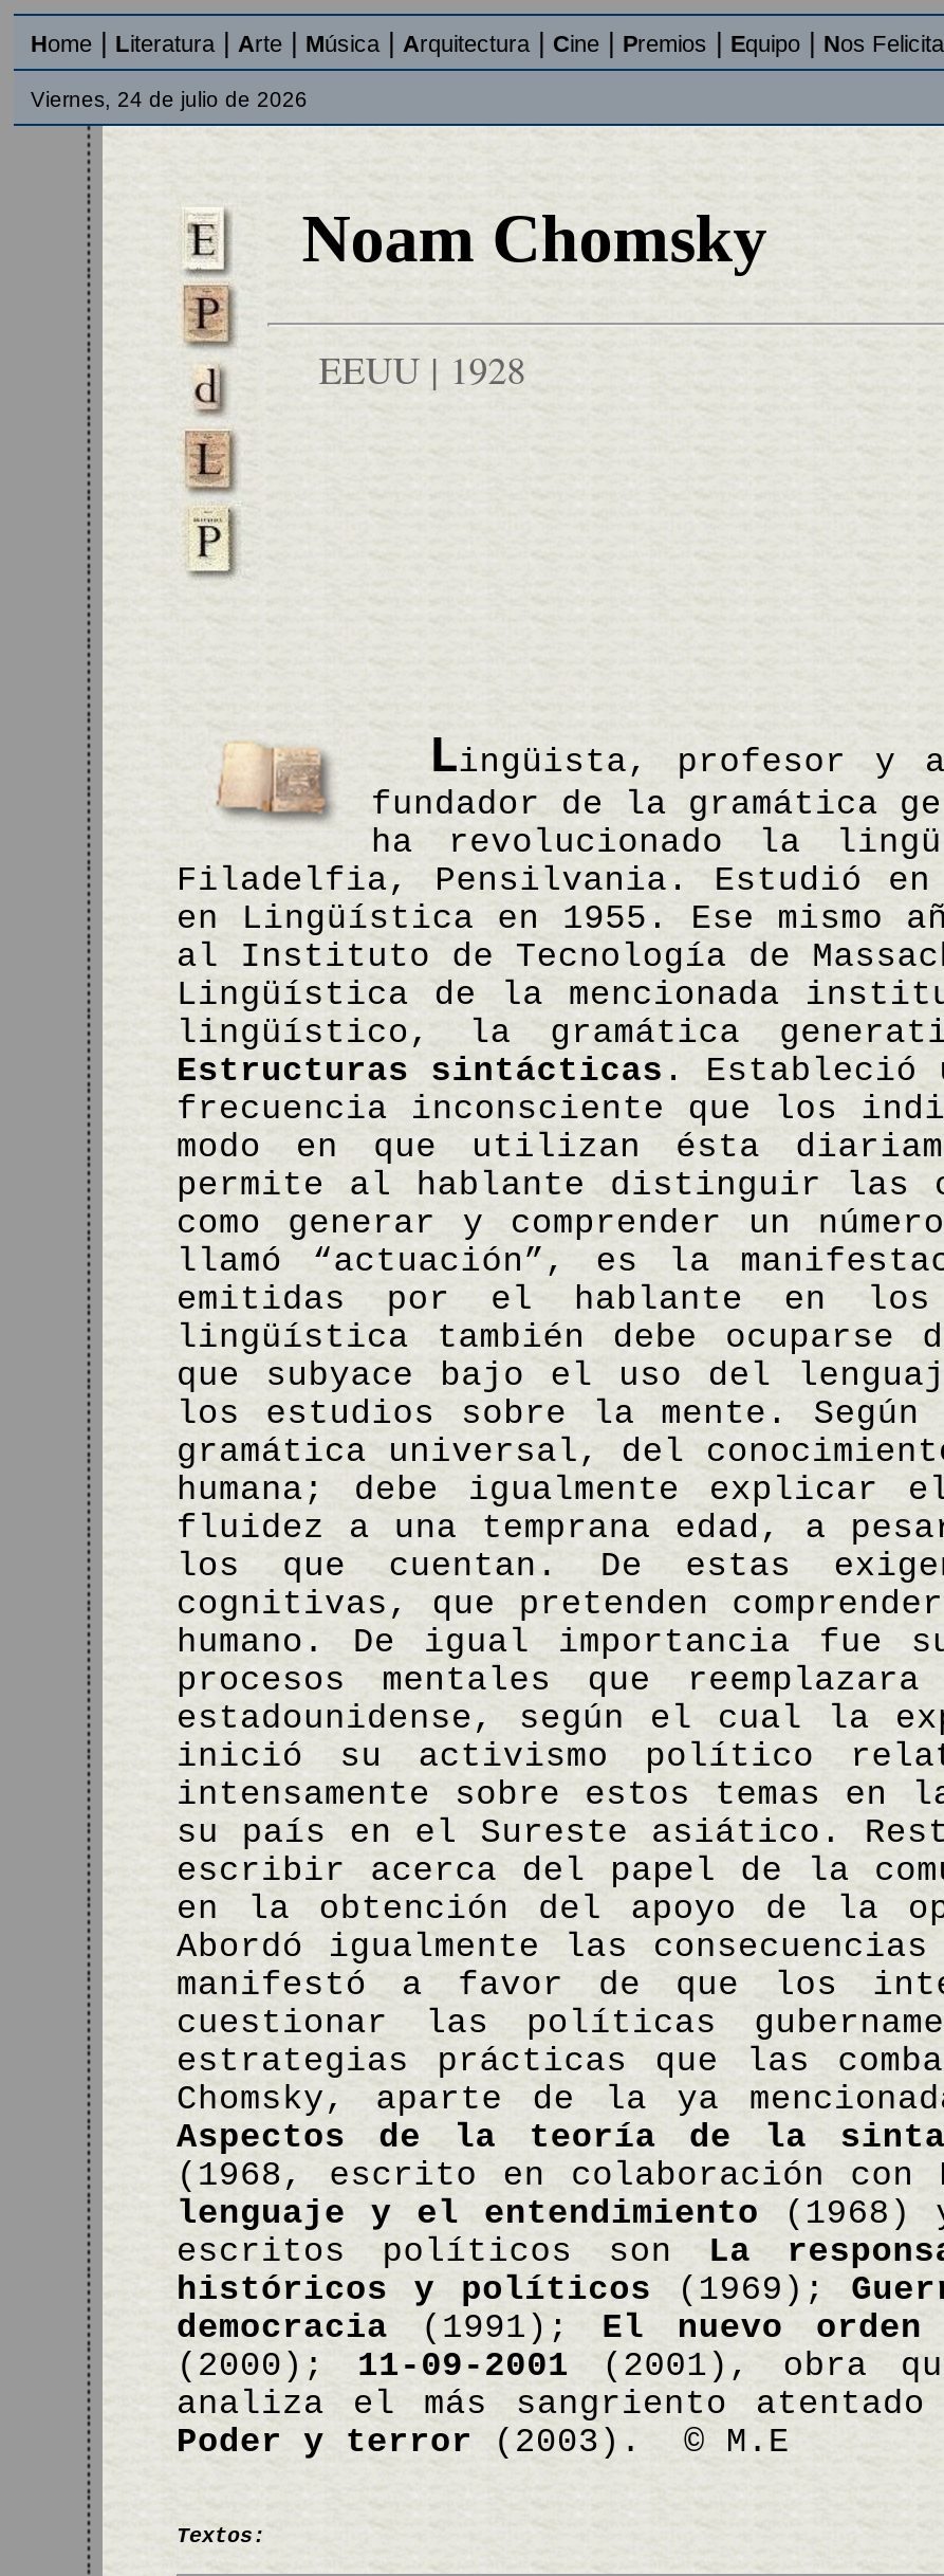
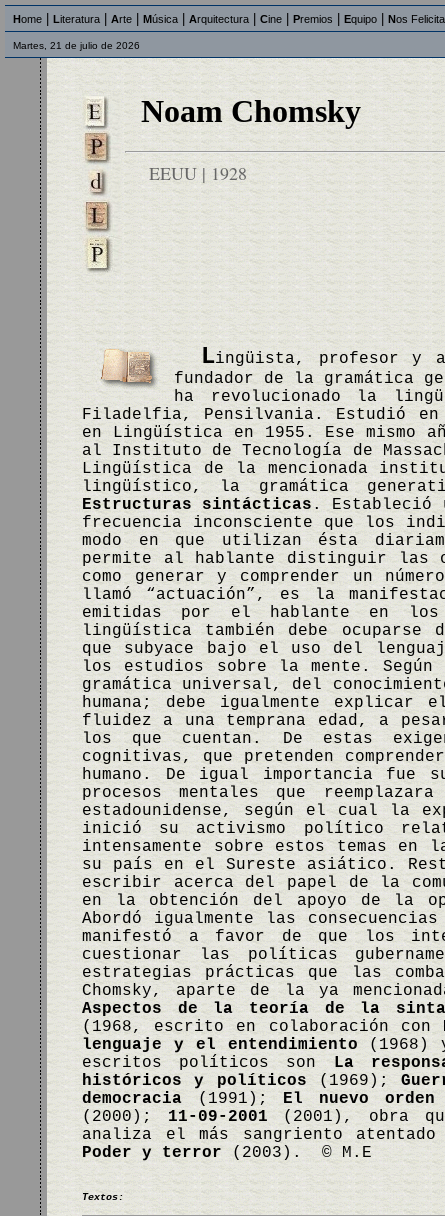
[31,88,308,111] Viernes, 24 de julio de 2026 -> [13,40,140,51] Martes, 21 de julio de 2026

